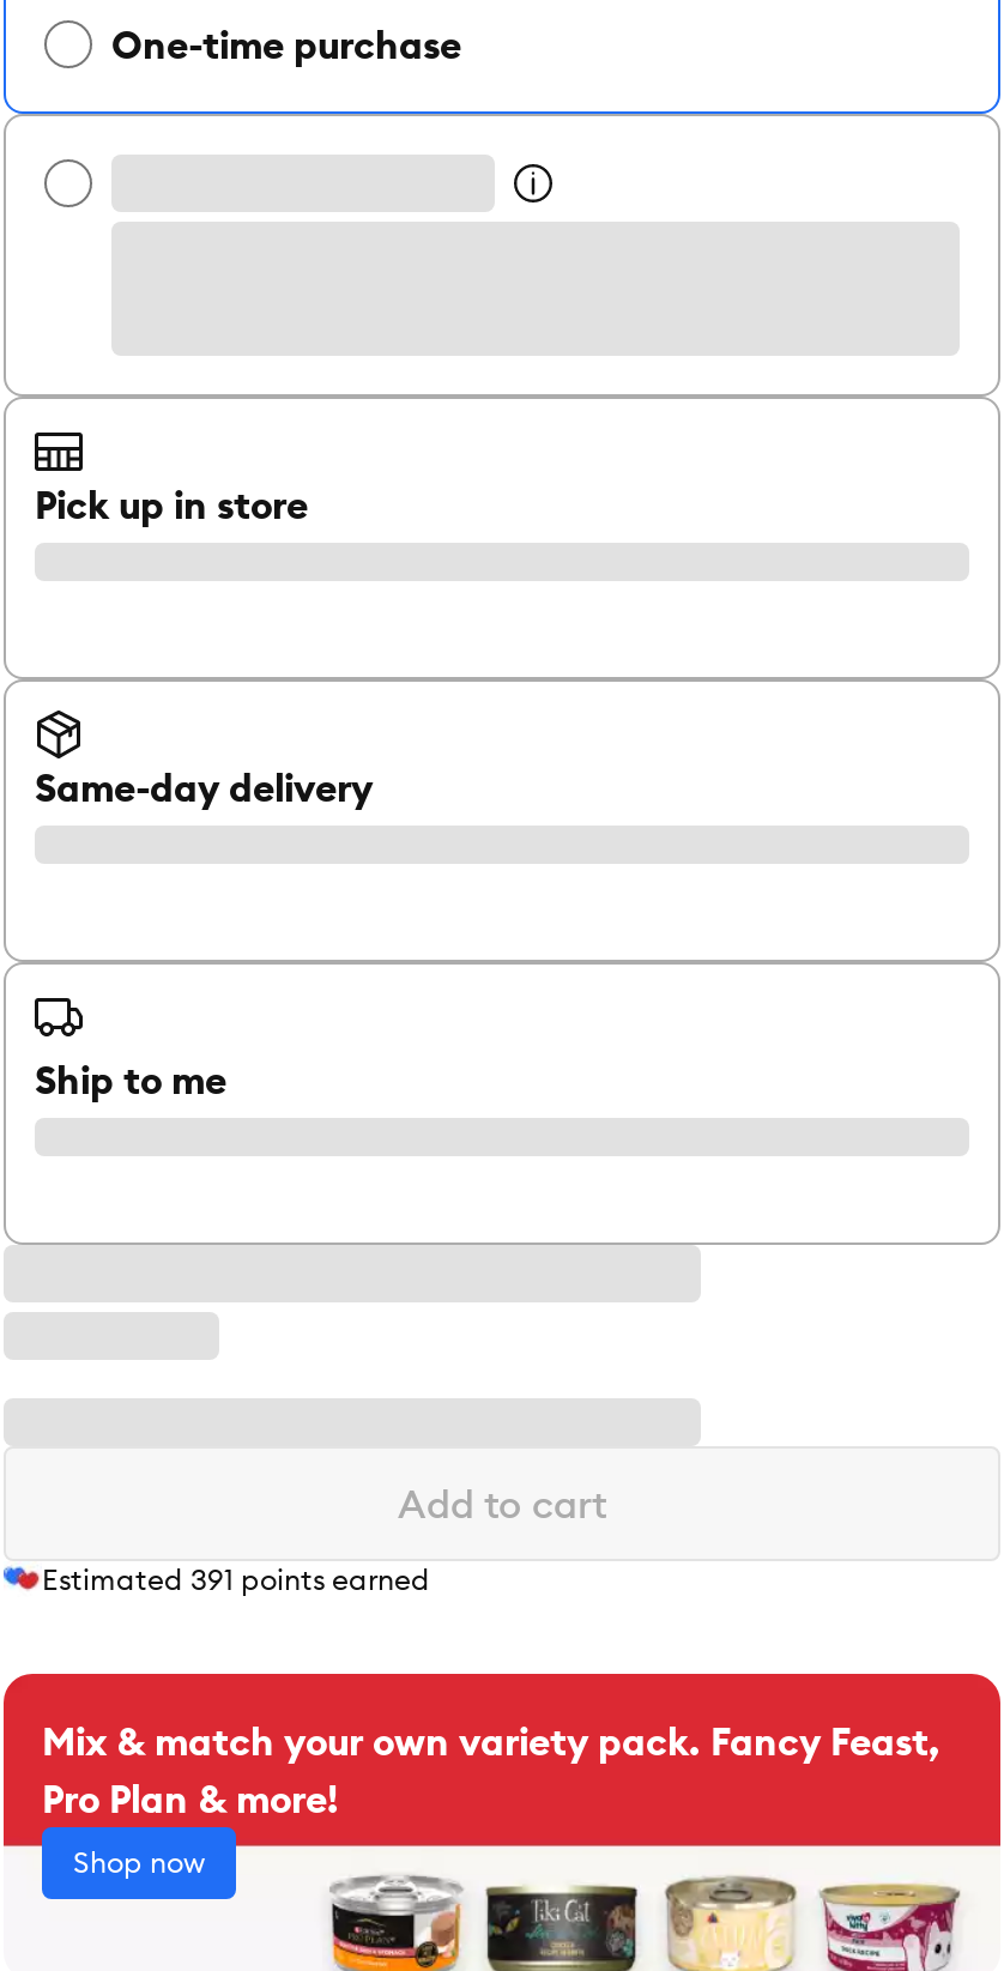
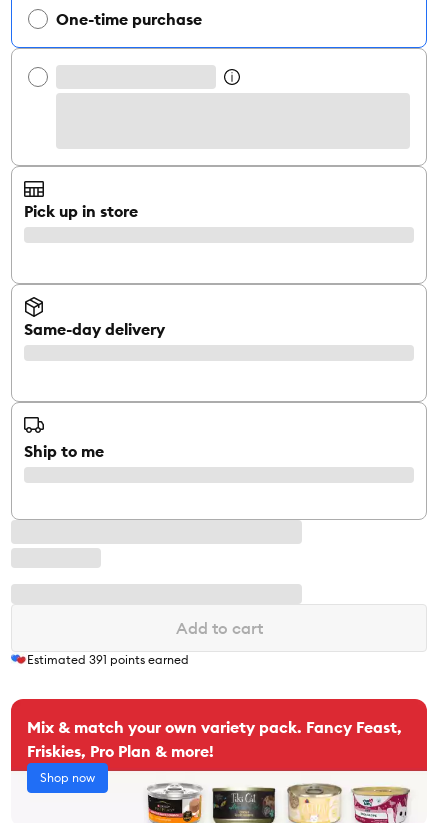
[42,1775,339,1823] Pro Plan & more! -> [27,741,214,761] Friskies, Pro Plan & more!

